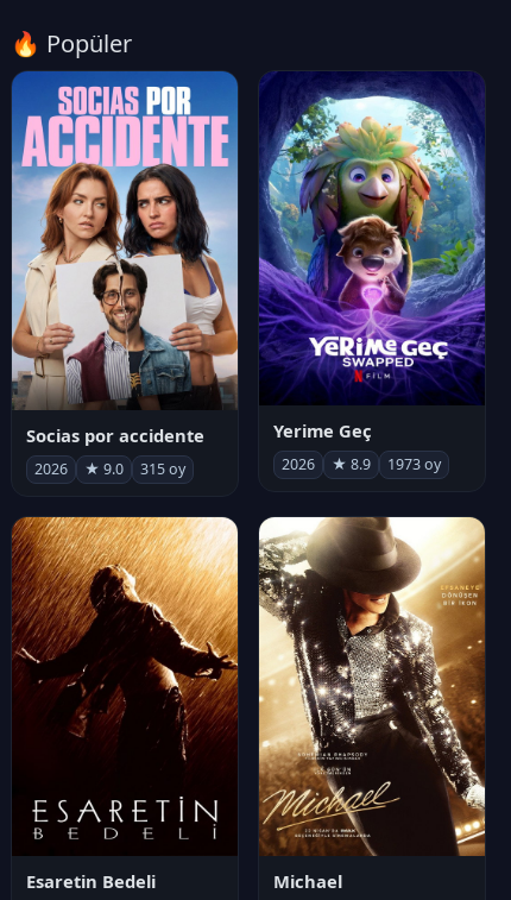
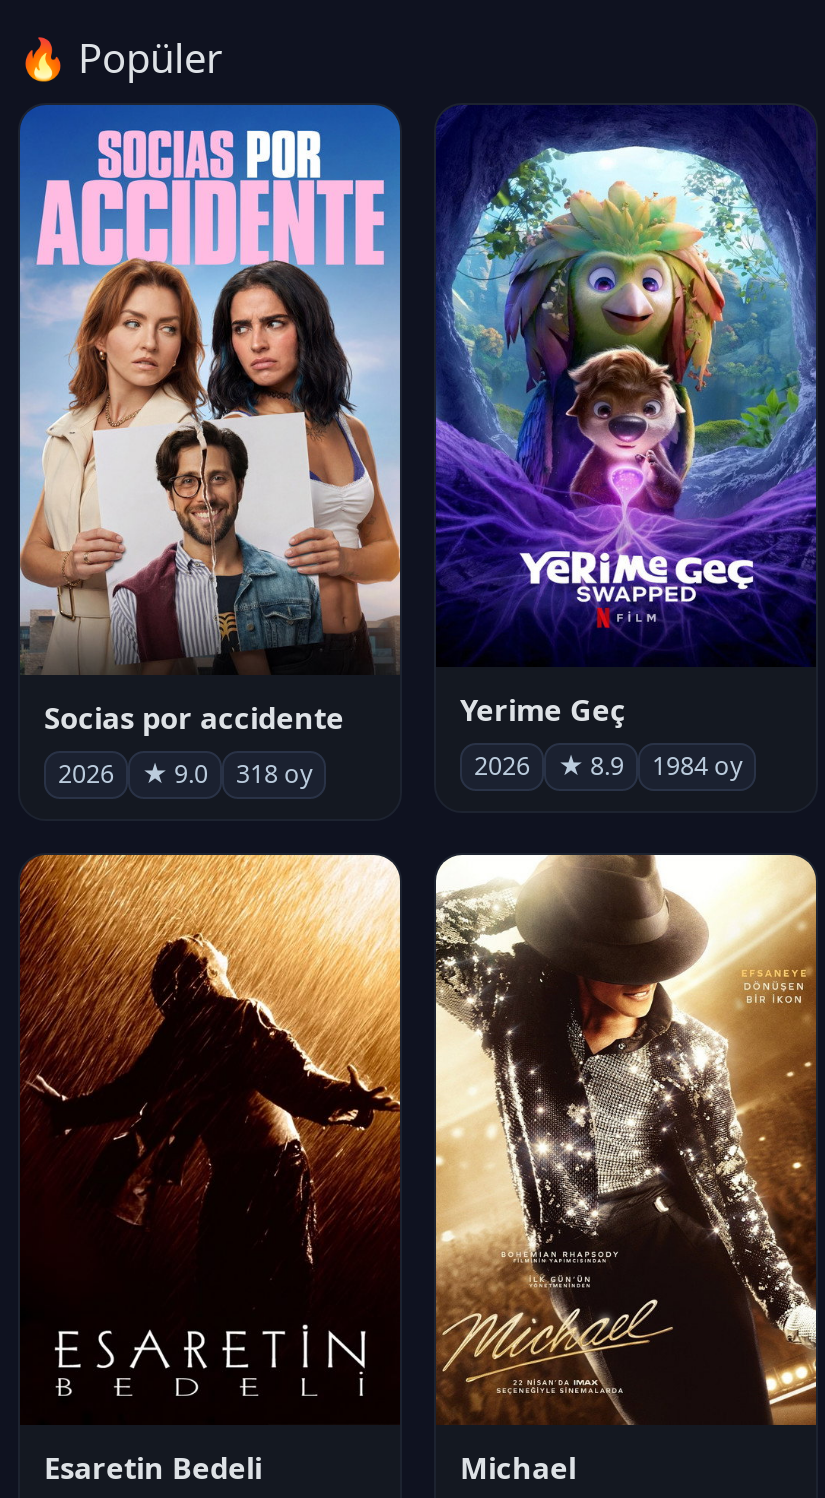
[140,459,185,479] 315 oy -> [236,757,312,791] 318 oy
[387,454,441,475] 1973 oy -> [652,749,742,783] 1984 oy

